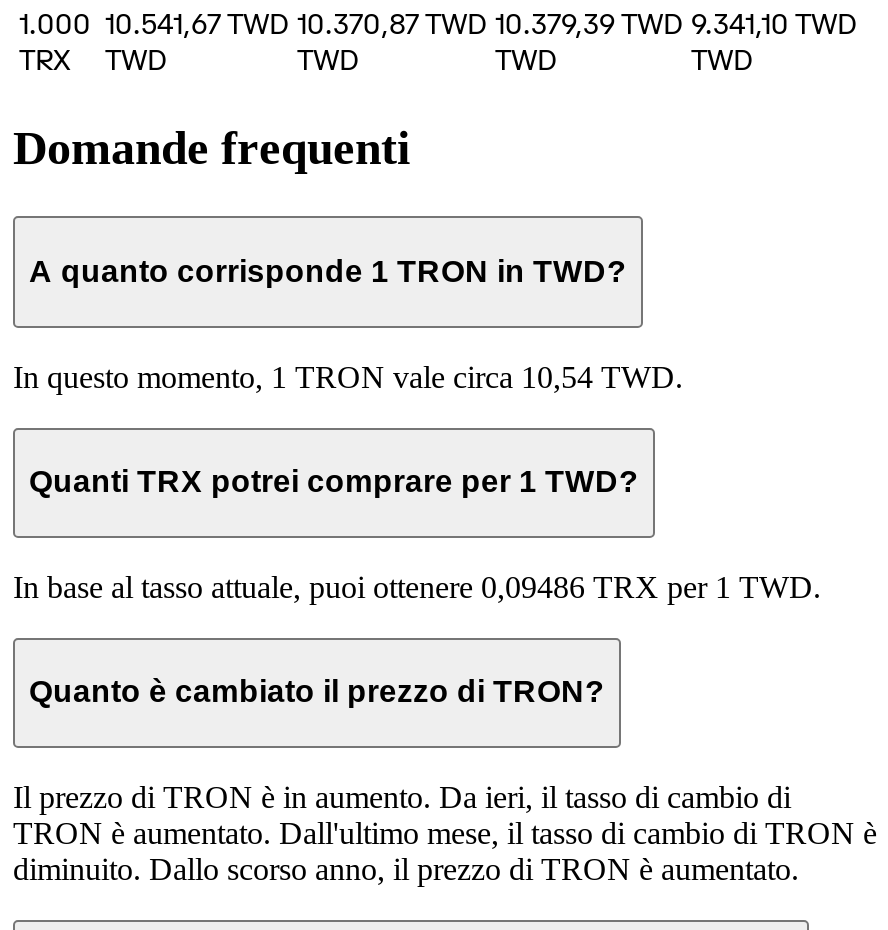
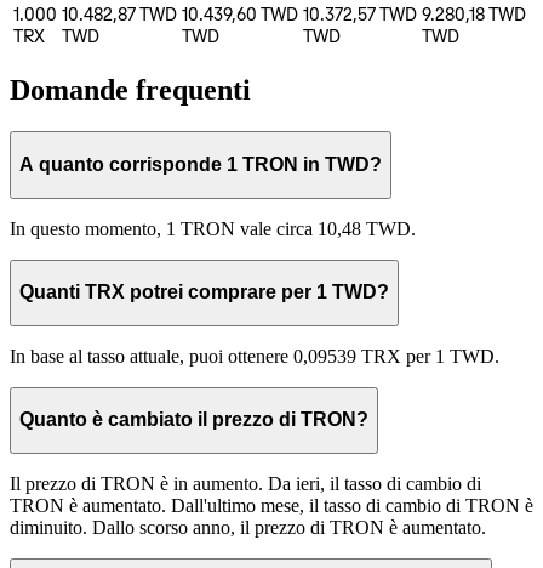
[105,5,289,41] 10.541,67 TWD -> [62,3,177,25] 10.482,87 TWD
[297,5,487,41] 10.370,87 TWD -> [182,3,298,25] 10.439,60 TWD
[495,5,683,41] 10.379,39 TWD -> [303,3,417,25] 10.372,57 TWD
[691,5,857,41] 9.341,10 TWD -> [422,3,526,25] 9.280,18 TWD
[13,359,683,393] In questo momento, 1 TRON vale circa 10,54 TWD. -> [10,218,416,238] In questo momento, 1 TRON vale circa 10,48 TWD.
[13,569,821,603] In base al tasso attuale, puoi ottenere 0,09486 TRX per 1 TWD. -> [10,346,499,366] In base al tasso attuale, puoi ottenere 0,09539 TRX per 1 TWD.

